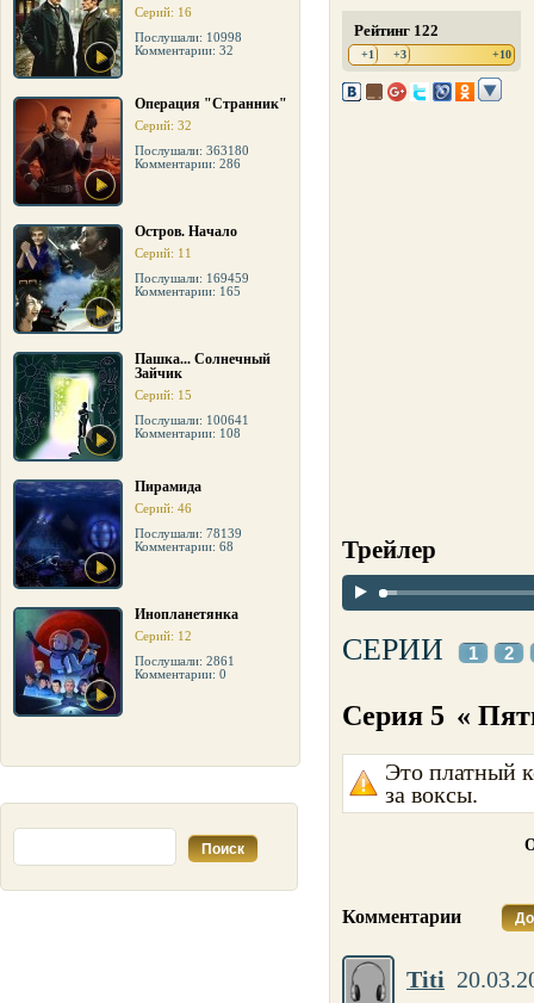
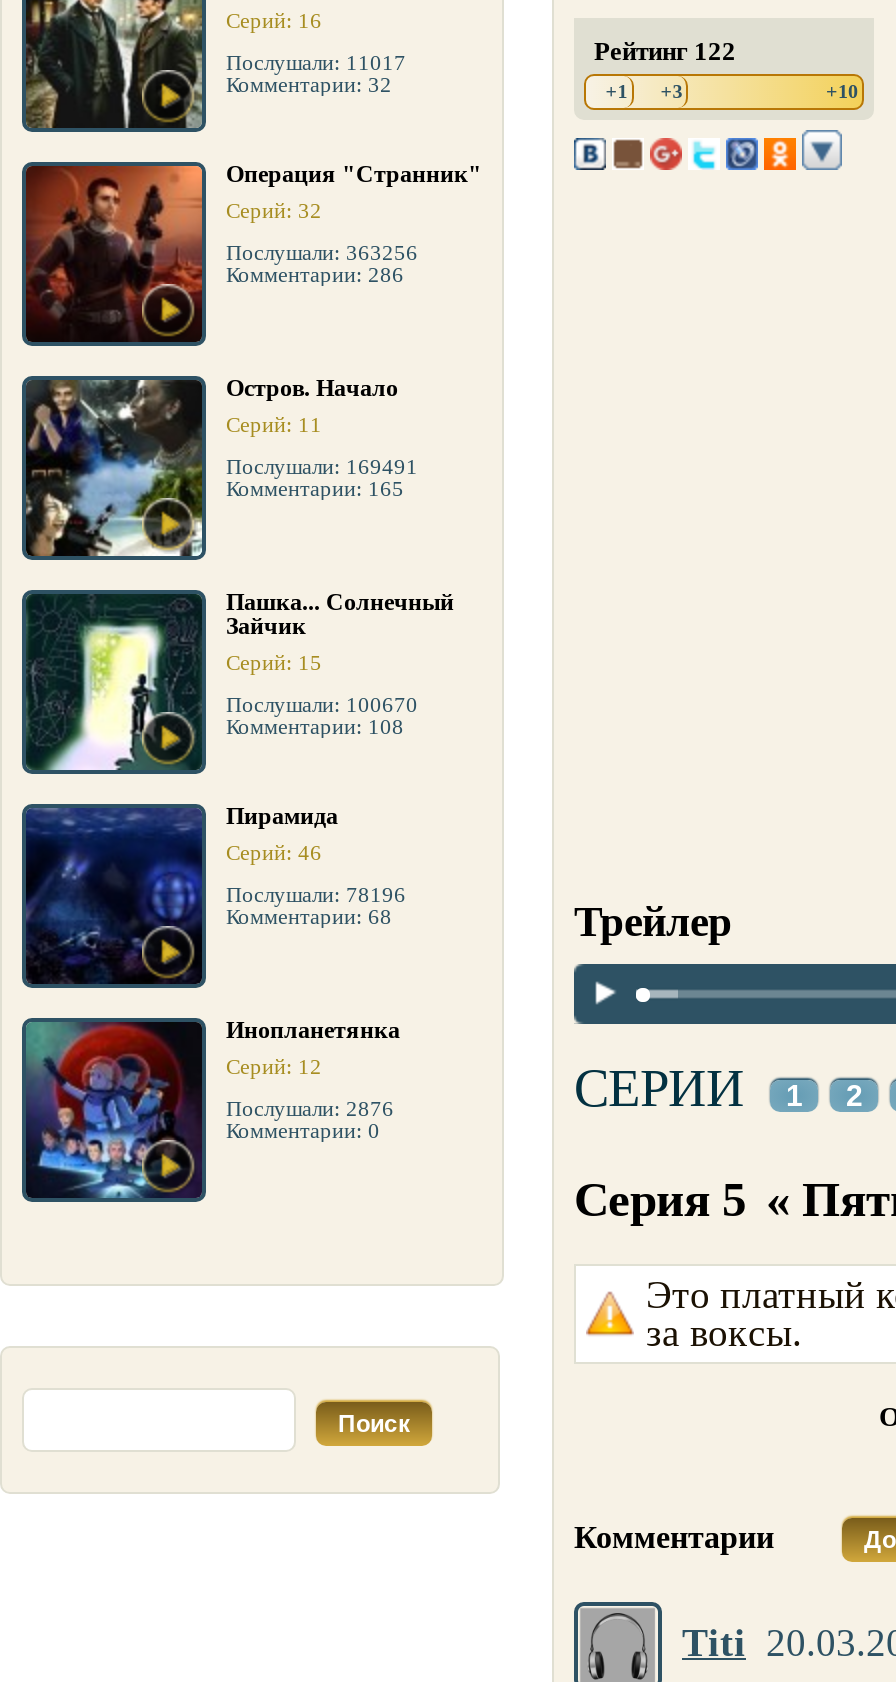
[135,30,242,44] Послушали: 10998 -> [226,50,406,74] Послушали: 11017
[135,143,249,157] Послушали: 363180 -> [226,240,418,264] Послушали: 363256
[135,271,249,285] Послушали: 169459 -> [226,454,418,478] Послушали: 169491
[135,413,249,427] Послушали: 100641 -> [226,692,418,716] Послушали: 100670
[135,526,242,540] Послушали: 78139 -> [226,882,406,906] Послушали: 78196
[135,654,235,668] Послушали: 2861 -> [226,1096,394,1120] Послушали: 2876

